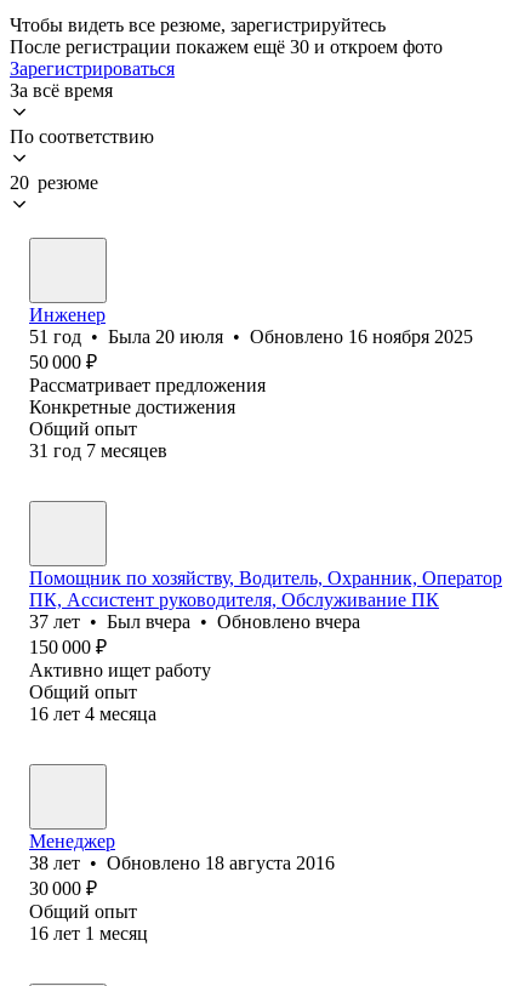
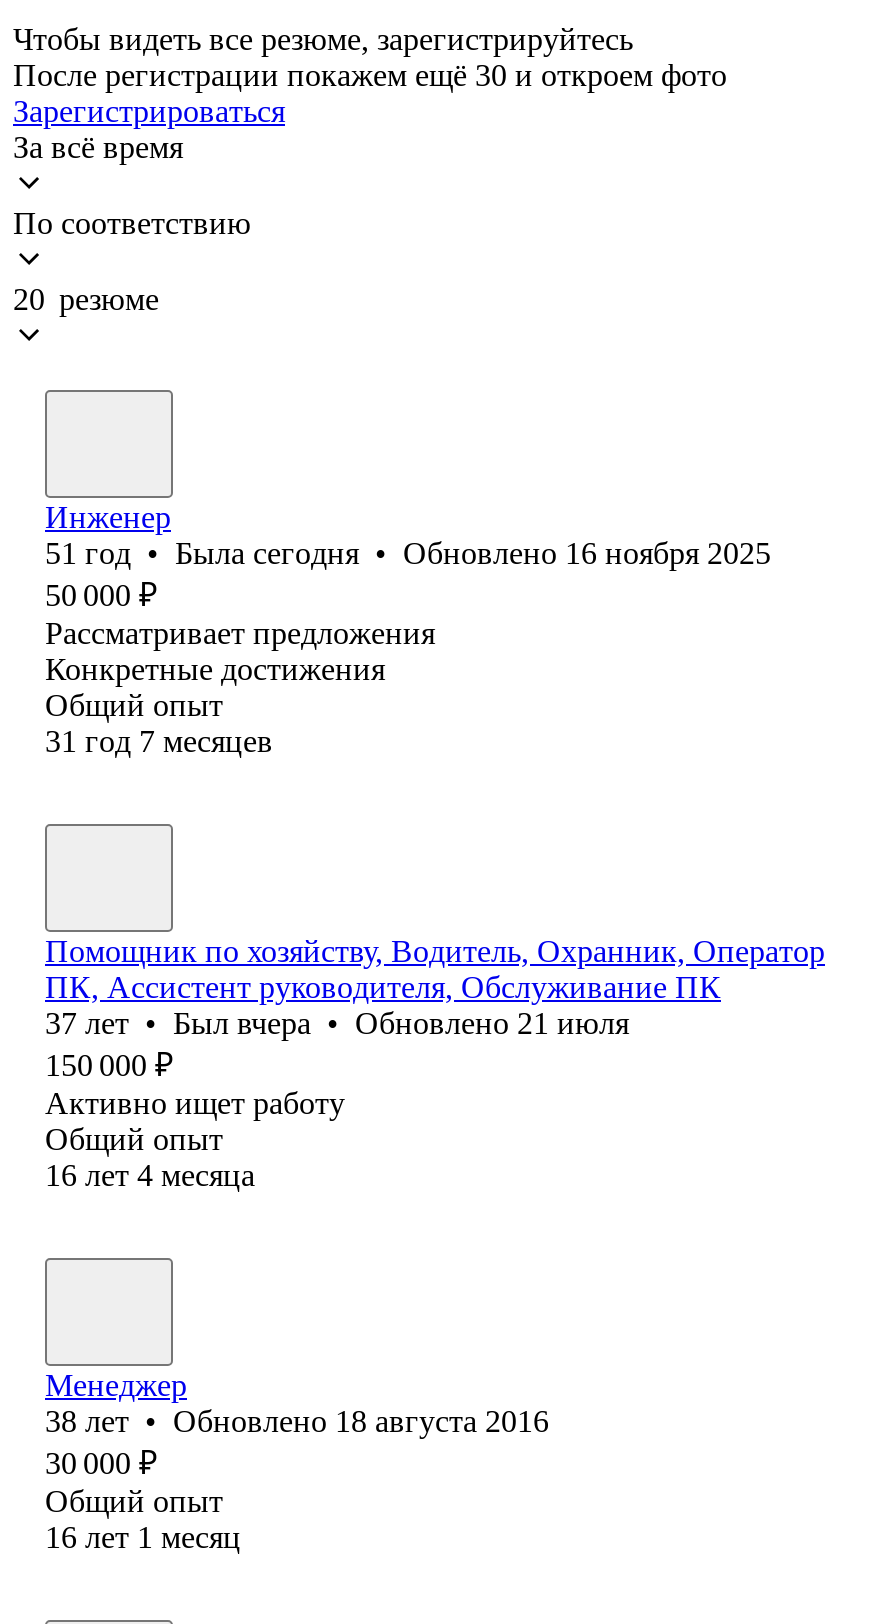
[29,326,473,347] 51 год • Была 20 июля • Обновлено 16 ноября 2025 -> [45,536,771,570] 51 год • Была сегодня • Обновлено 16 ноября 2025
[29,611,360,632] 37 лет • Был вчера • Обновлено вчера -> [45,1006,629,1040] 37 лет • Был вчера • Обновлено 21 июля

